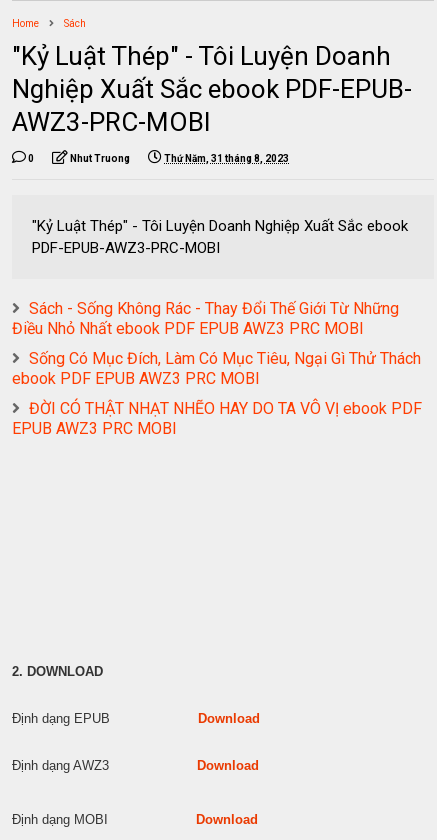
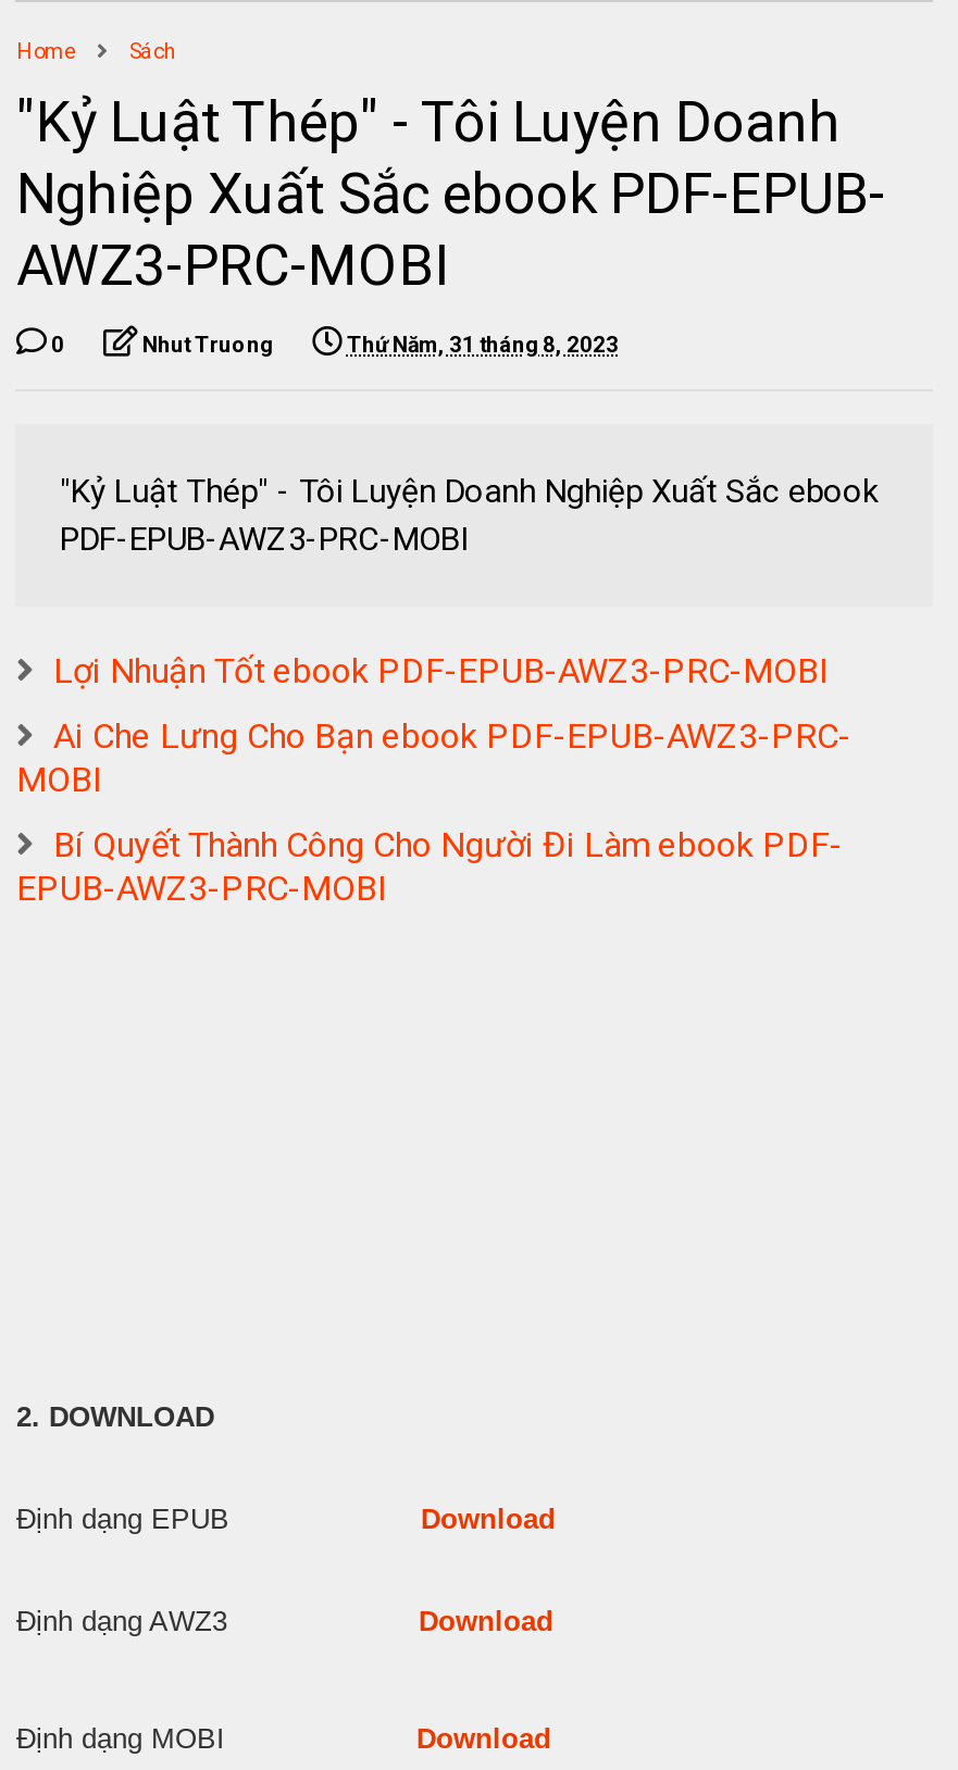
[12,298,399,337] Sách - Sống Không Rác - Thay Đổi Thế Giới Từ Những | Điều Nhỏ Nhất ebook PDF EPUB AWZ3 PRC MOBI -> [53,649,829,690] Lợi Nhuận Tốt ebook PDF-EPUB-AWZ3-PRC-MOBI
[12,348,421,387] Sống Có Mục Đích, Làm Có Mục Tiêu, Ngại Gì Thử Thách | ebook PDF EPUB AWZ3 PRC MOBI -> [16,714,851,799] Ai Che Lưng Cho Bạn ebook PDF-EPUB-AWZ3-PRC- | MOBI
[12,398,422,437] ĐỜI CÓ THẬT NHẠT NHẼO HAY DO TA VÔ VỊ ebook PDF | EPUB AWZ3 PRC MOBI -> [16,823,843,908] Bí Quyết Thành Công Cho Người Đi Làm ebook PDF- | EPUB-AWZ3-PRC-MOBI

